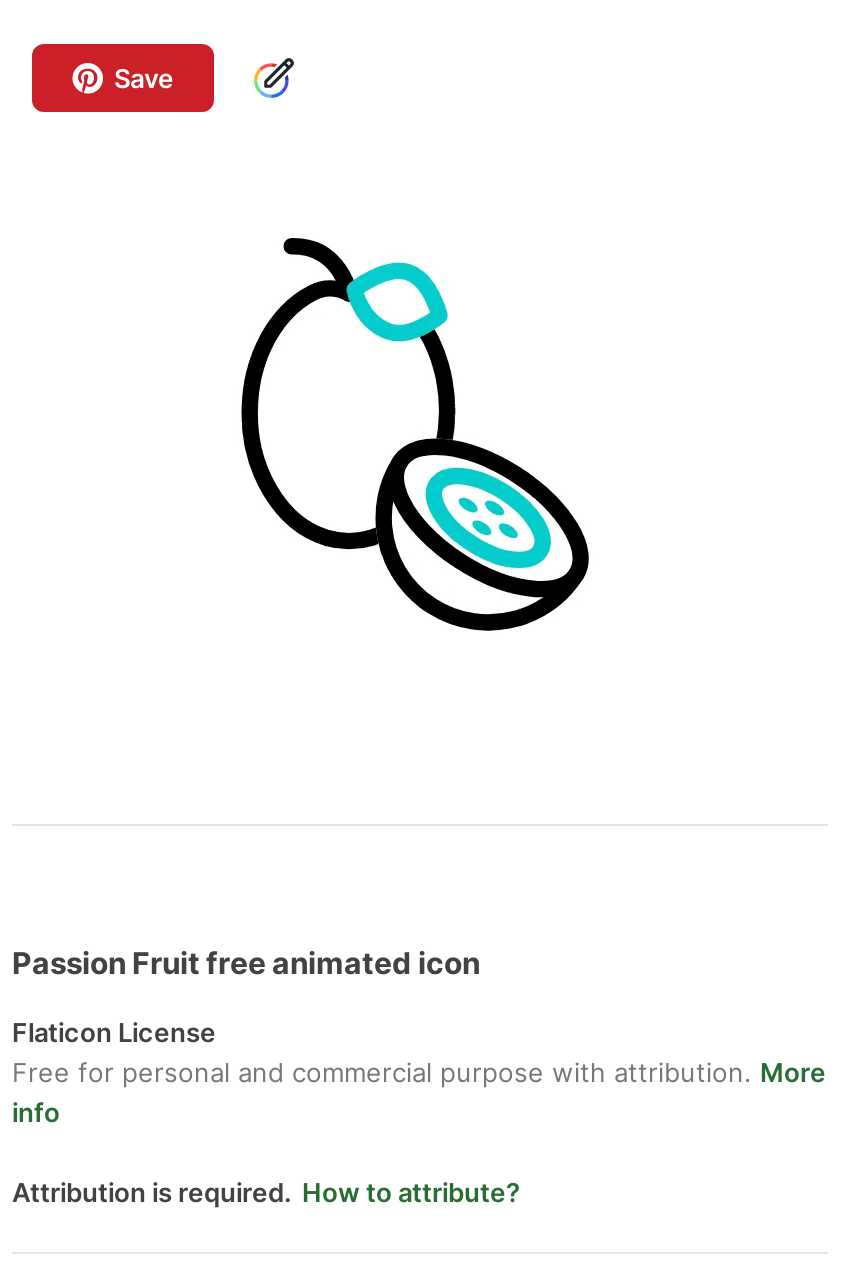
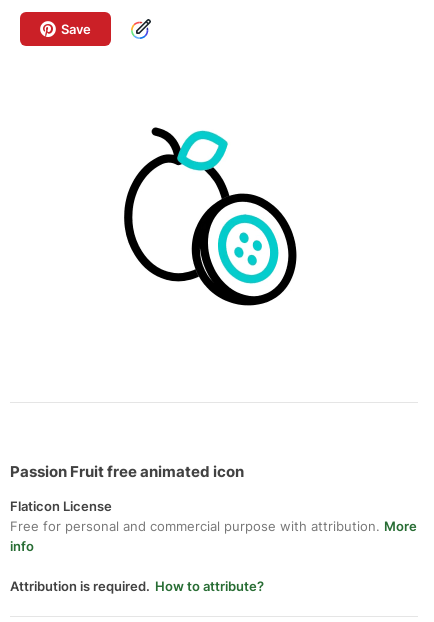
[240,236,592,616] [image] -> [123,109,299,297] [image]

